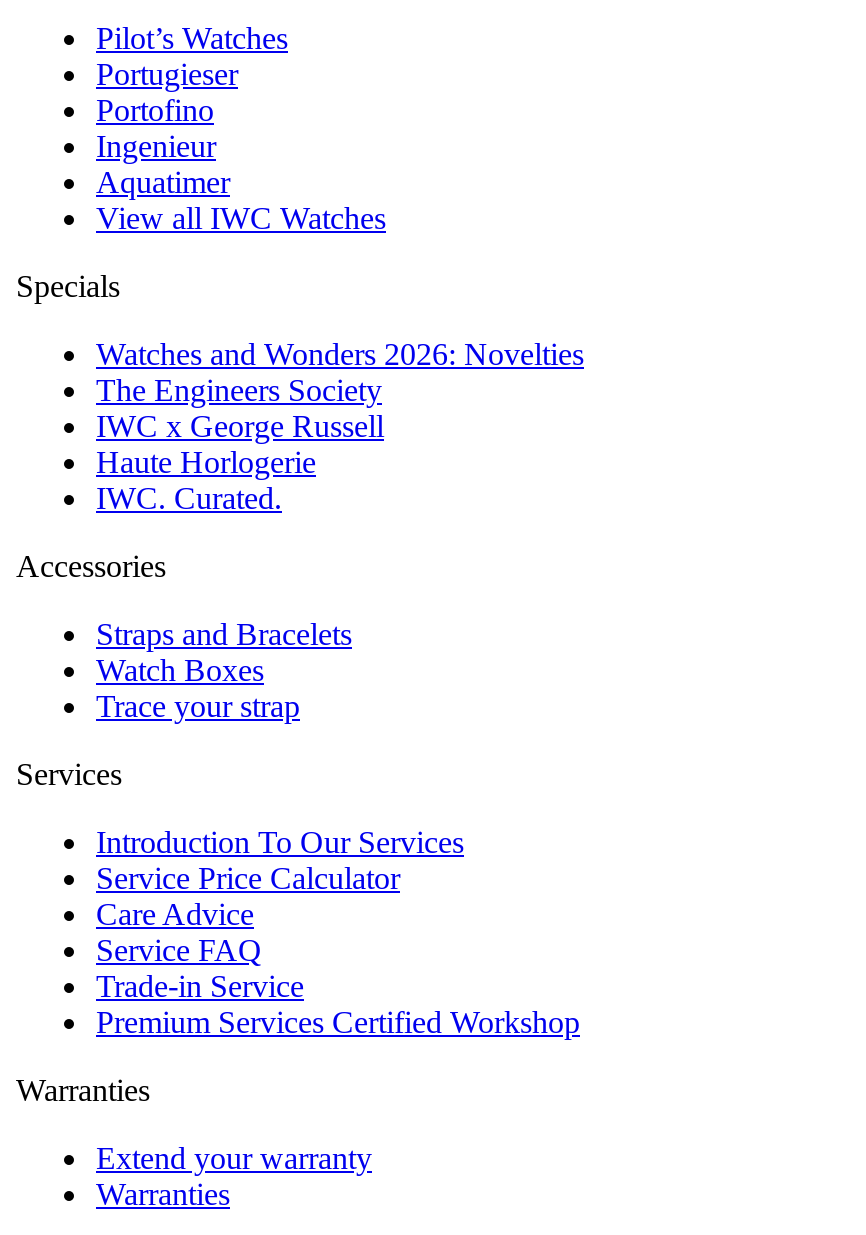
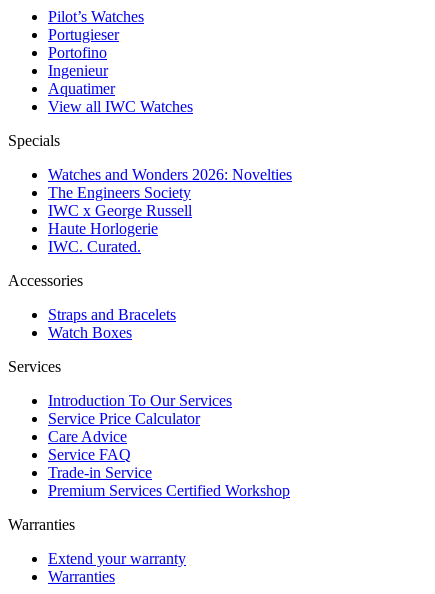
[96,689,300,723] Trace your strap -> none

